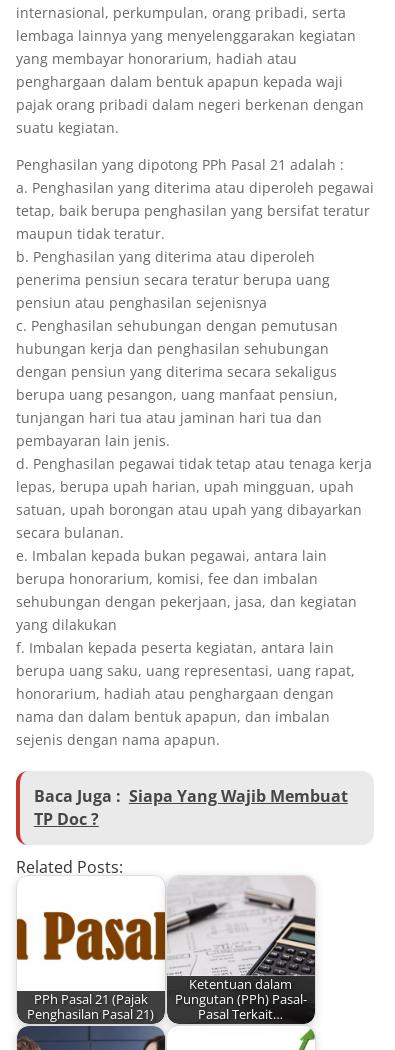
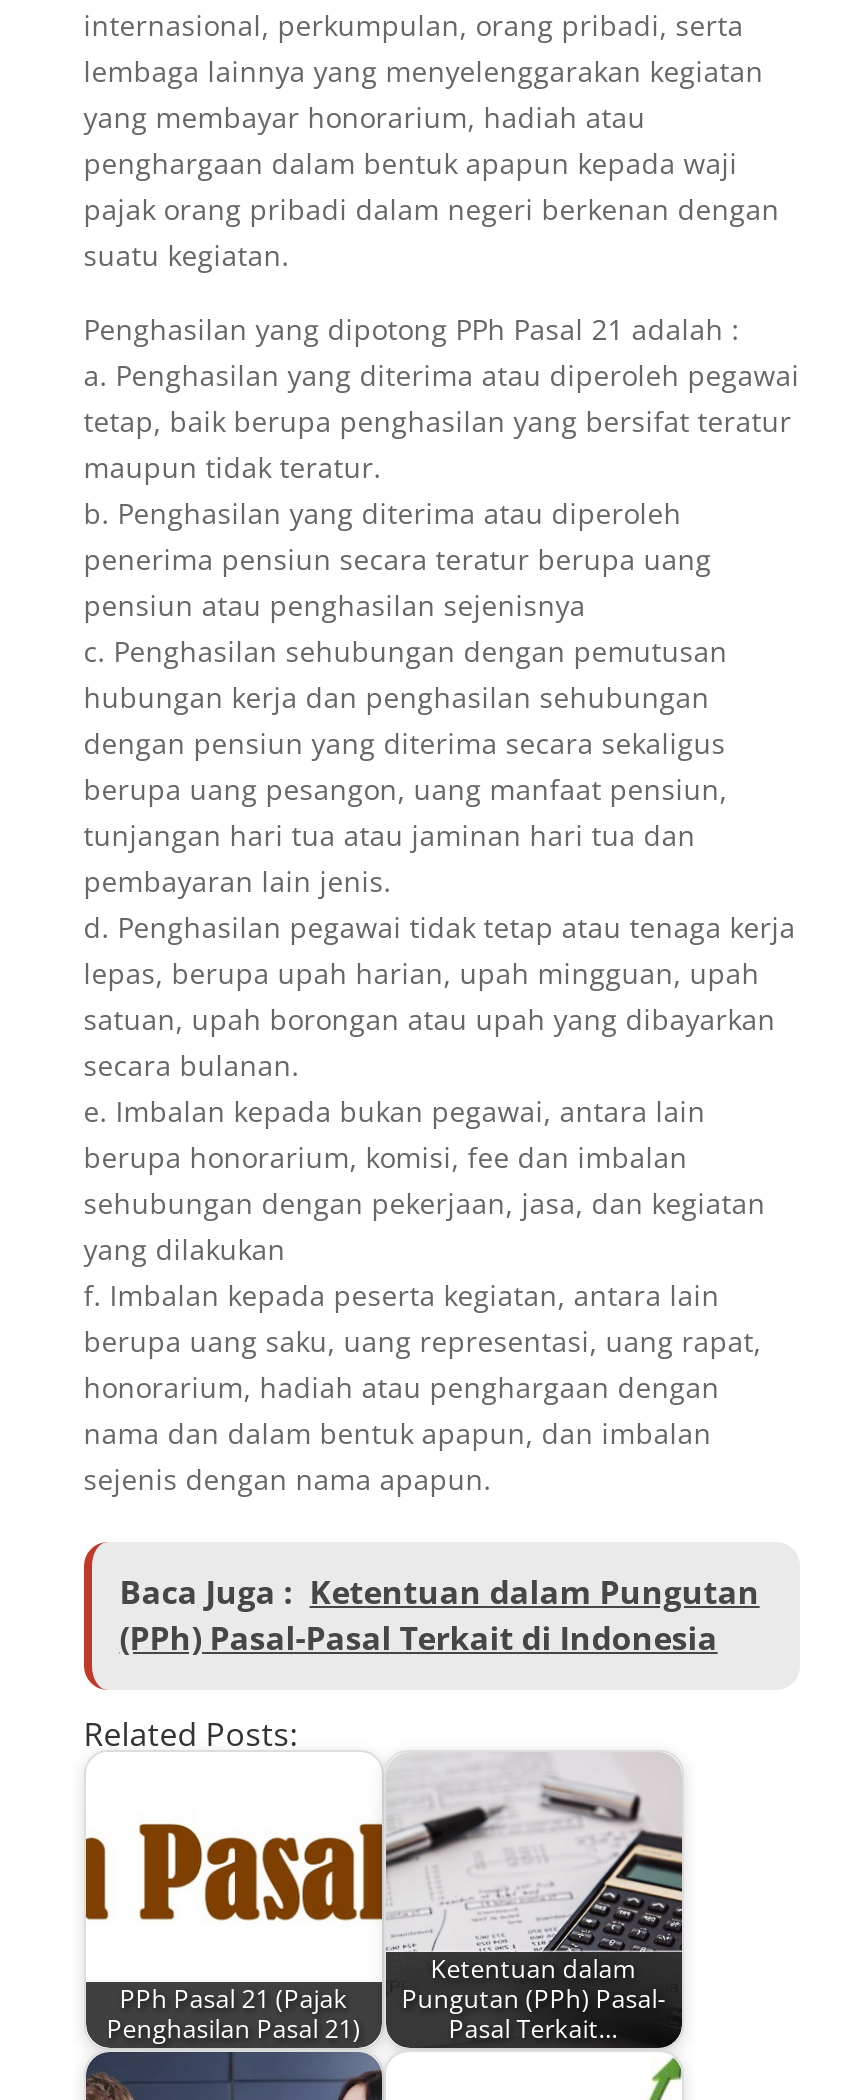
[34,785,348,830] Baca Juga : Siapa Yang Wajib Membuat | TP Doc ? -> [120,1570,760,1660] Baca Juga : Ketentuan dalam Pungutan | (PPh) Pasal-Pasal Terkait di Indonesia

